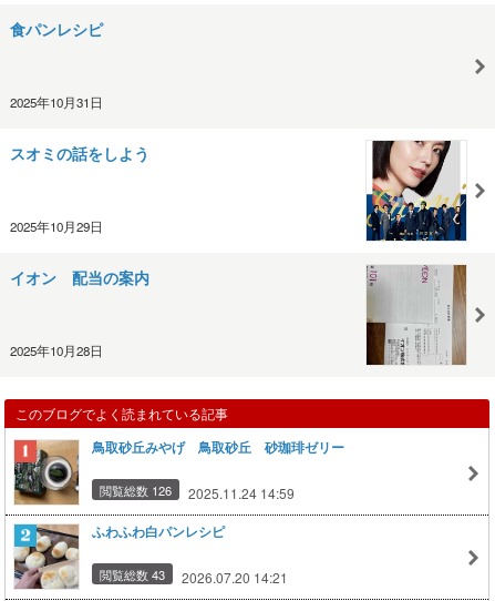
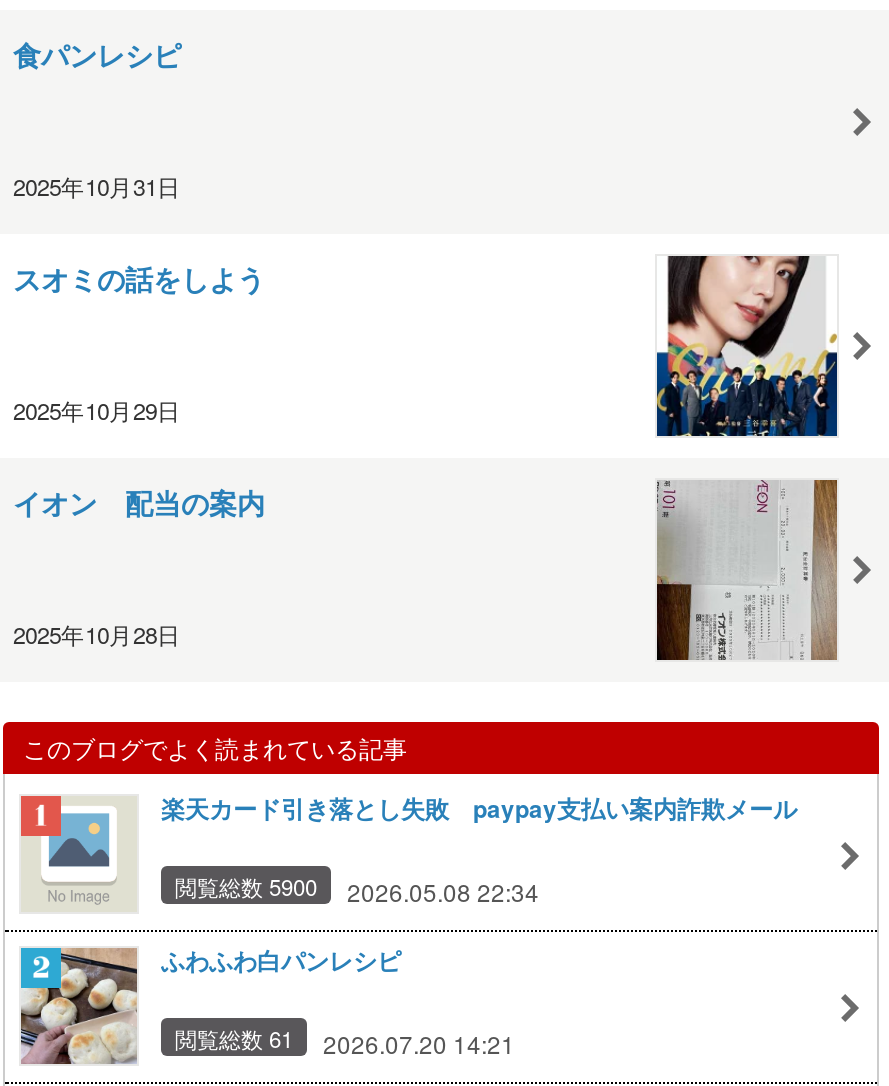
[13,439,344,505] [image] | 鳥取砂丘みやげ 鳥取砂丘 砂珈琲ゼリー -> [21,793,797,910] [image] | 楽天カード引き落とし失敗 paypay支払い案内詐欺メール
[100,482,295,503] 閲覧総数 126 | 2025.11.24 14:59 -> [175,871,539,909] 閲覧総数 5900 | 2026.05.08 22:34
[100,566,288,587] 閲覧総数 43 2026.07.20 14:21 -> [175,1023,515,1061] 閲覧総数 61 2026.07.20 14:21

